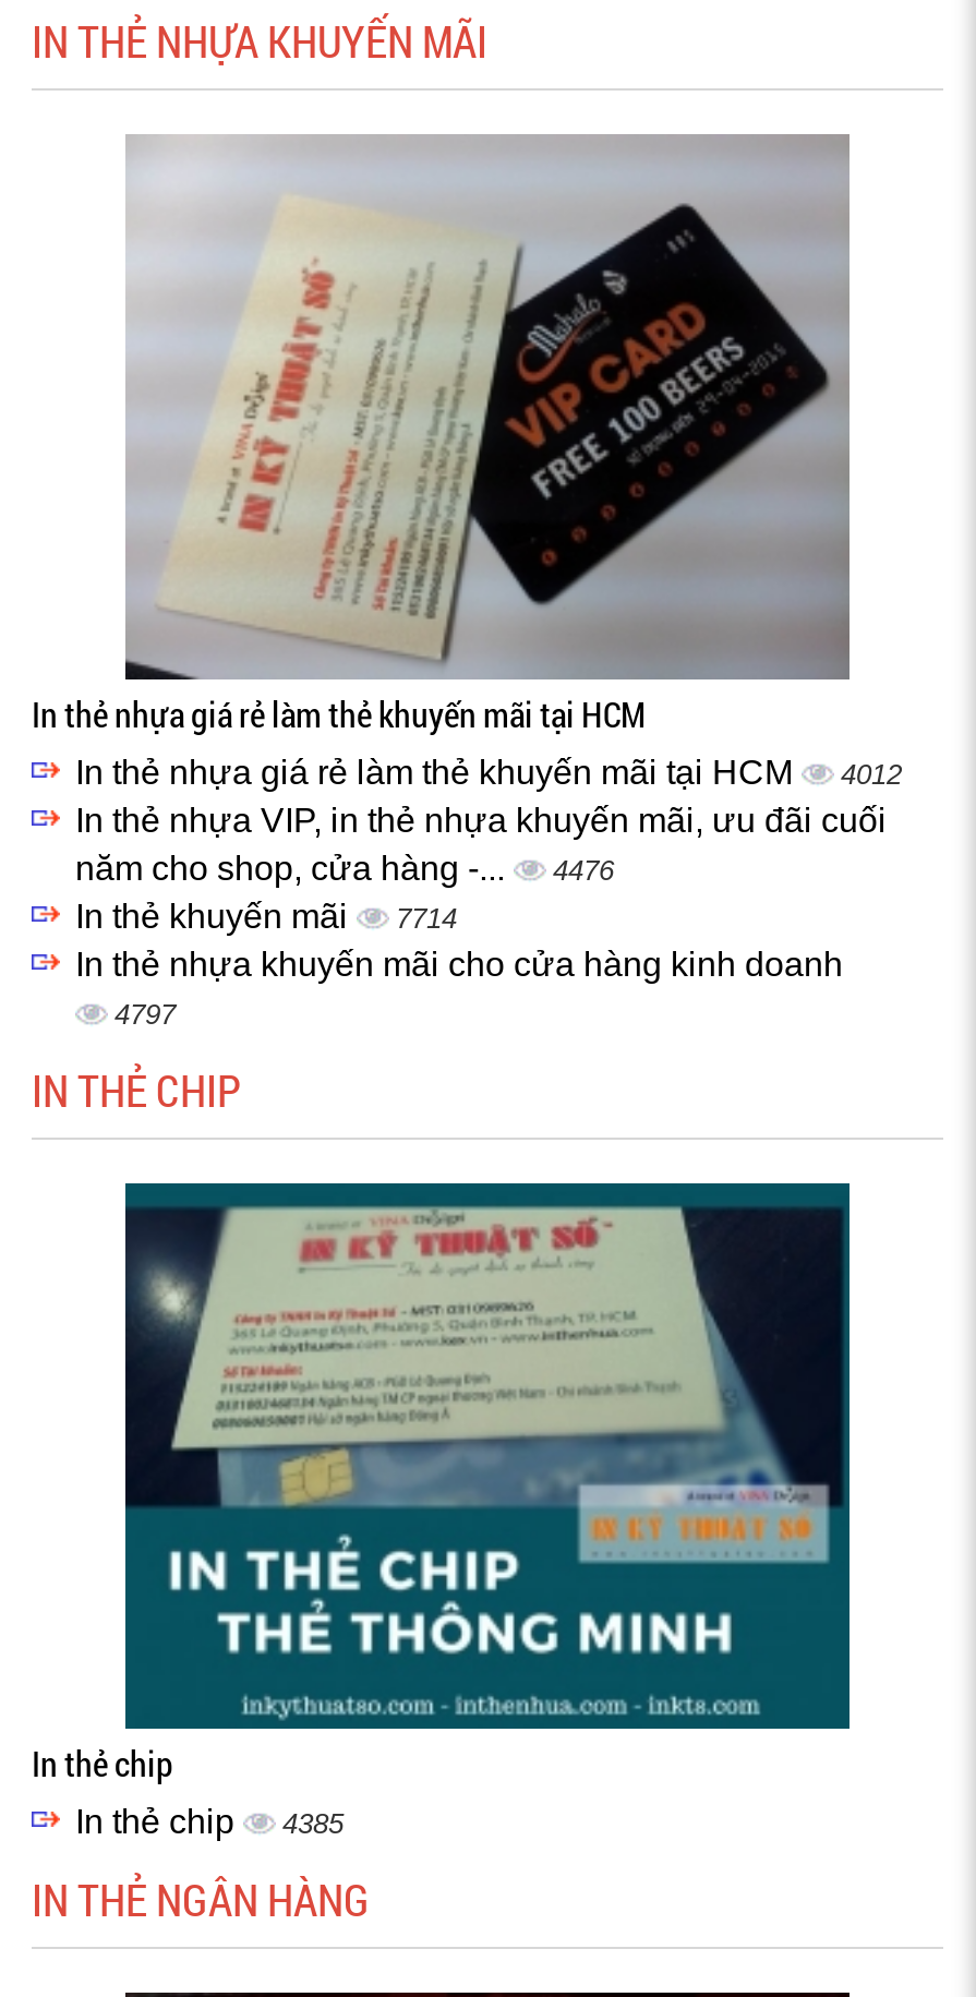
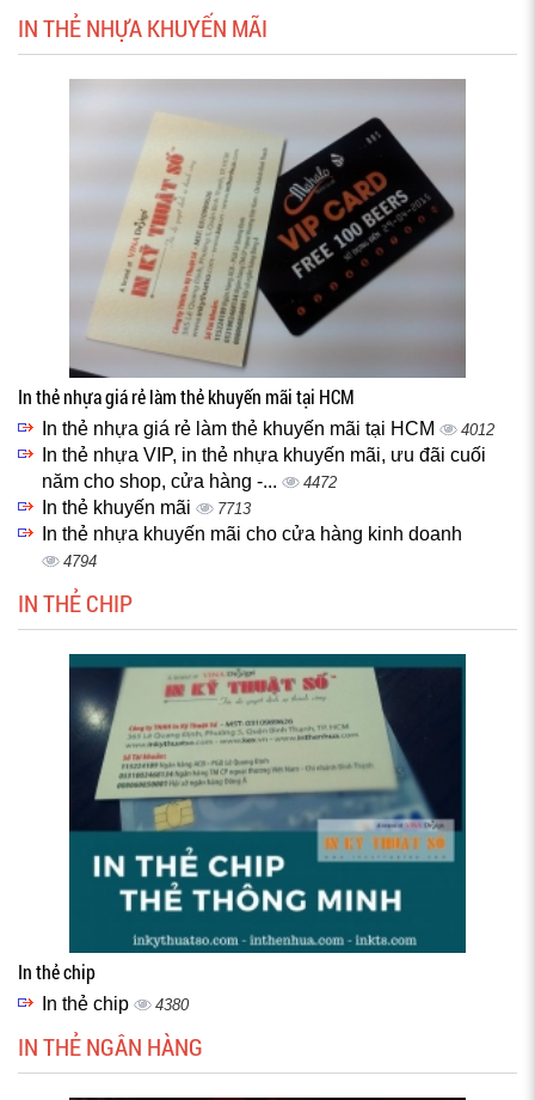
[75,850,614,887] năm cho shop, cửa hàng -... 4476 -> [42,471,337,491] năm cho shop, cửa hàng -... 4472
[75,898,457,935] In thẻ khuyến mãi 7714 -> [42,497,251,518] In thẻ khuyến mãi 7713
[115,998,176,1031] 4797 -> [63,552,97,570] 4794
[75,1803,344,1840] In thẻ chip 4385 -> [42,994,189,1014] In thẻ chip 4380

